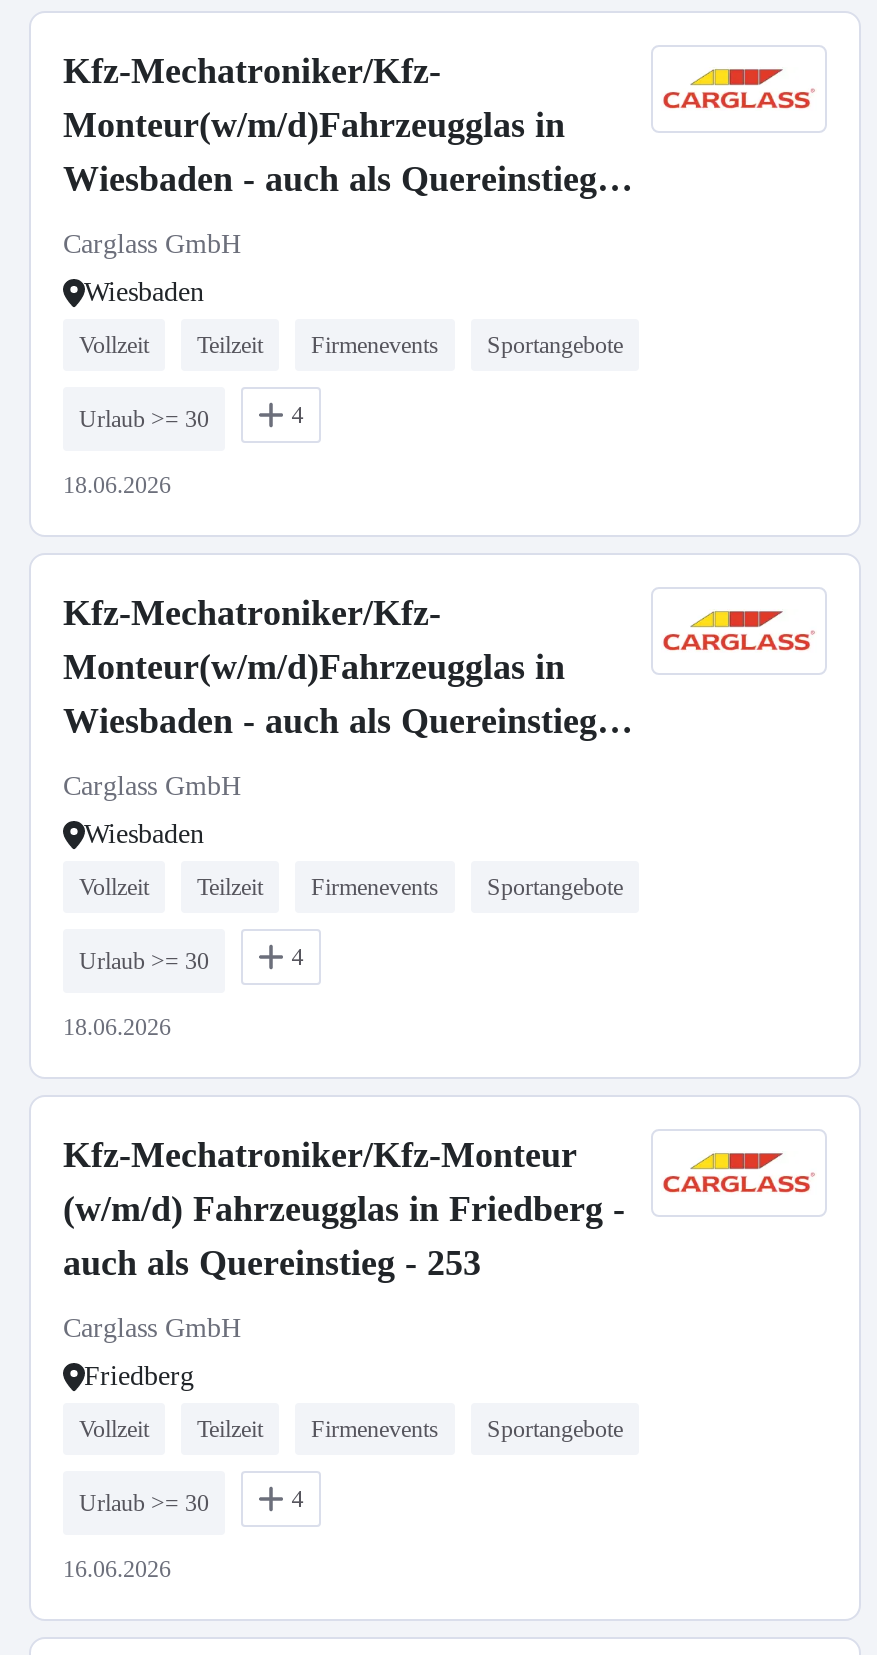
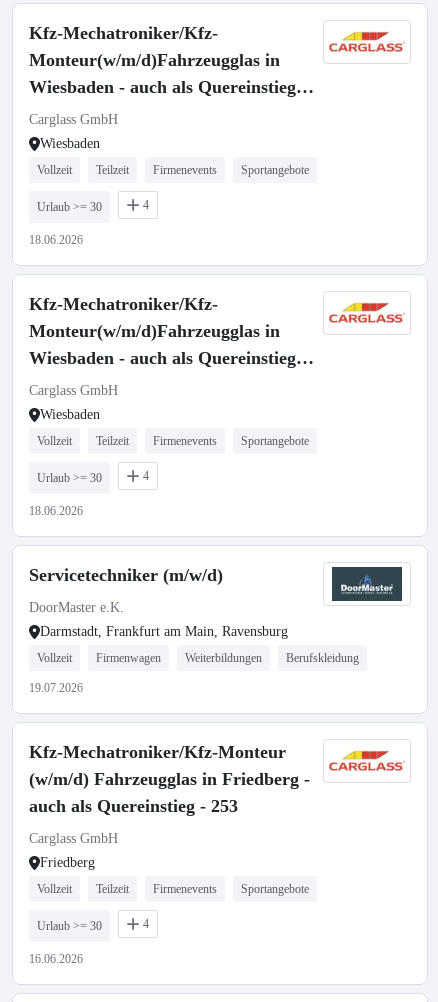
none -> [29,565,403,695] [image] | Servicetechniker (m/w/d) | DoorMaster e.K. | Darmstadt, Frankfurt am Main, Ravensburg | Vollzeit | Firmenwagen | Weiterbildungen | Berufskleidung | 19.07.2026

